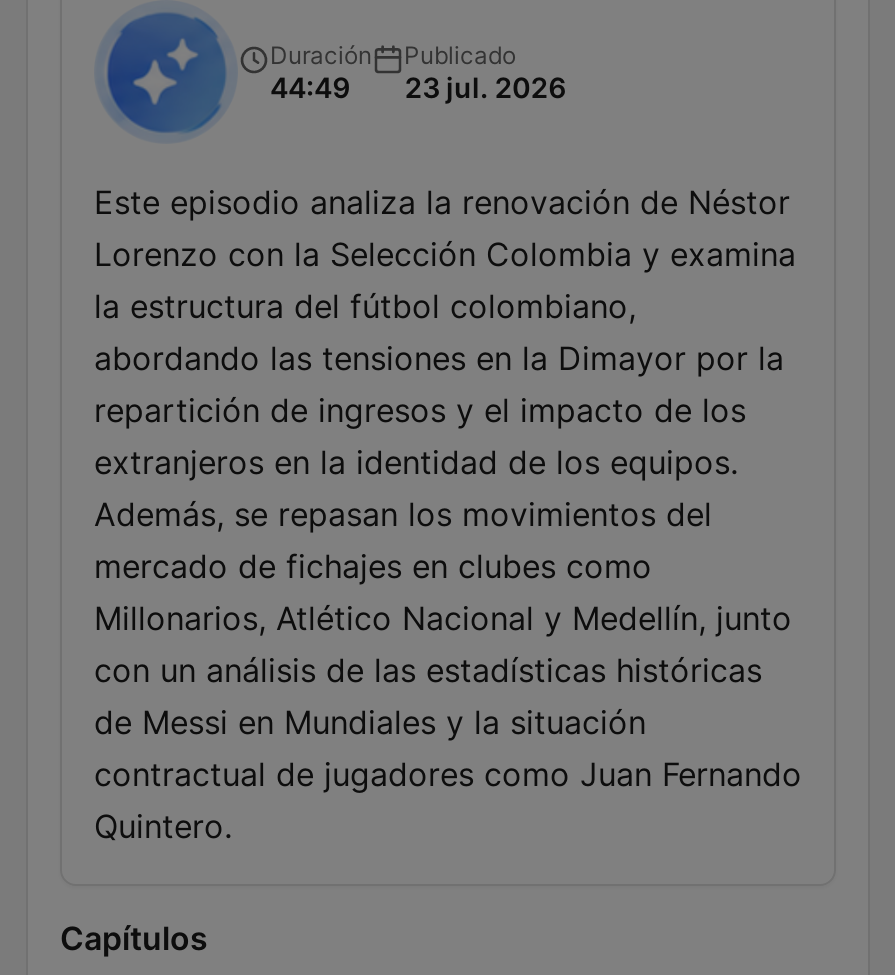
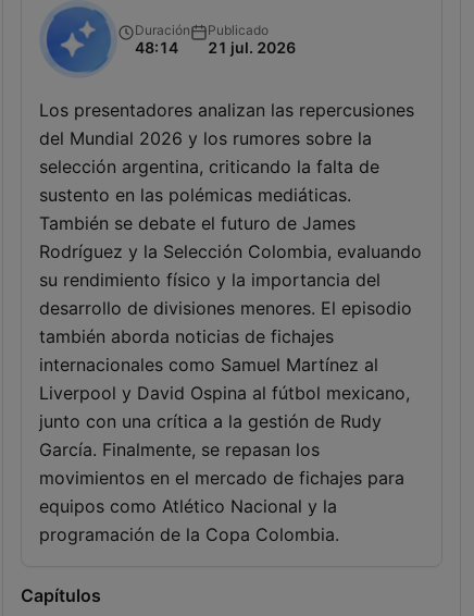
[270,69,350,103] 44:49 -> [135,38,178,56] 48:14
[404,69,566,103] 23 jul. 2026 -> [208,38,296,56] 21 jul. 2026
[94,182,802,846] Este episodio analiza la renovación de Néstor | Lorenzo con la Selección Colombia y examina | la estructura del fútbol colombiano, | abordando las tensiones en la Dimayor por la | repartición de ingresos y el impacto de los | extranjeros en la identidad de los equipos. | Además, se repasan los movimientos del | mercado de fichajes en clubes como | Millonarios, Atlético Nacional y Medellín, junto | con un análisis de las estadísticas históricas | de Messi en Mundiales y la situación | contractual de jugadores como Juan Fernando | Quintero. -> [39,99,422,545] Los presentadores analizan las repercusiones | del Mundial 2026 y los rumores sobre la | selección argentina, criticando la falta de | sustento en las polémicas mediáticas. | También se debate el futuro de James | Rodríguez y la Selección Colombia, evaluando | su rendimiento físico y la importancia del | desarrollo de divisiones menores. El episodio | también aborda noticias de fichajes | internacionales como Samuel Martínez al | Liverpool y David Ospina al fútbol mexicano, | junto con una crítica a la gestión de Rudy | García. Finalmente, se repasan los | movimientos en el mercado de fichajes para | equipos como Atlético Nacional y la | programación de la Copa Colombia.

